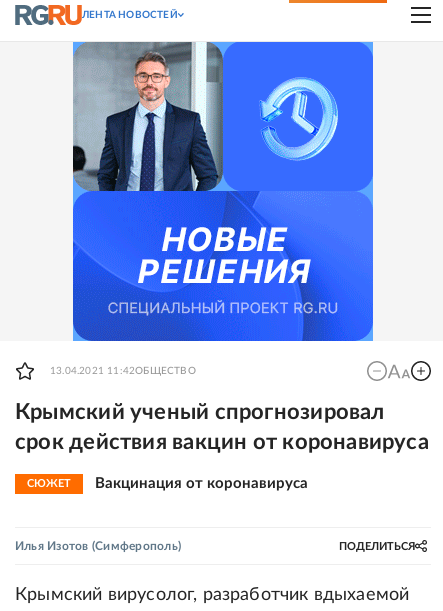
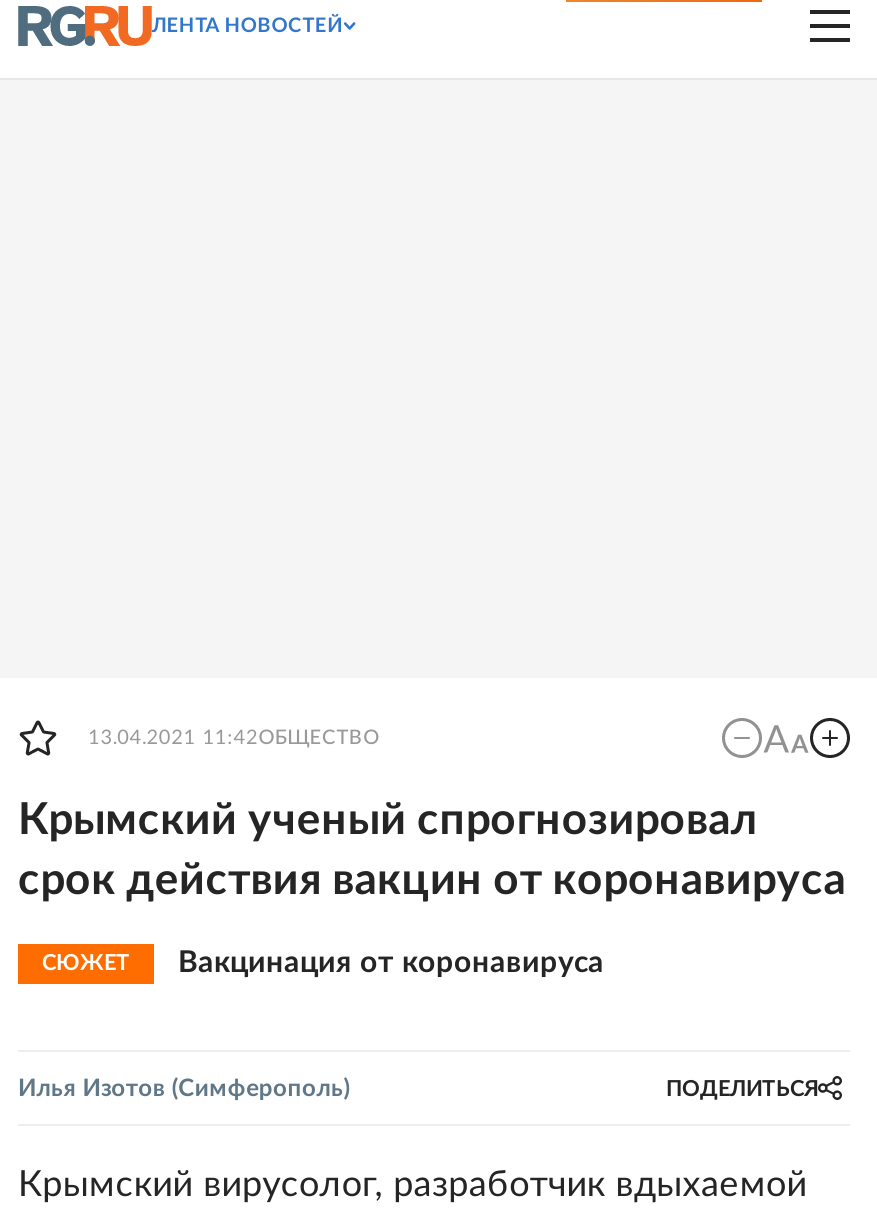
[72,41,374,342] [image] -> none

